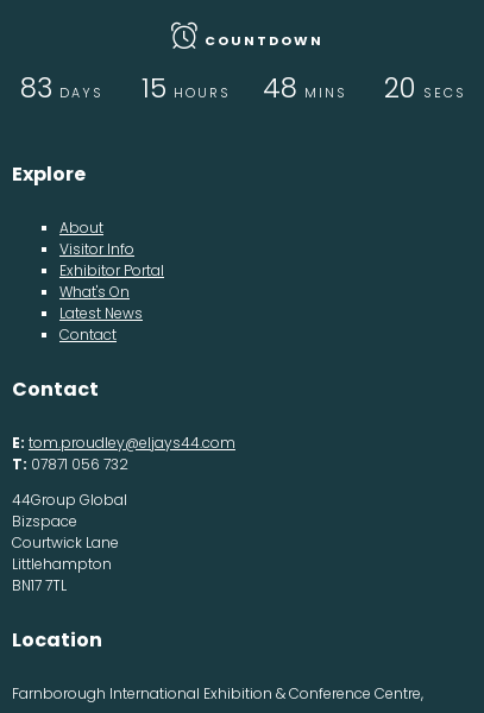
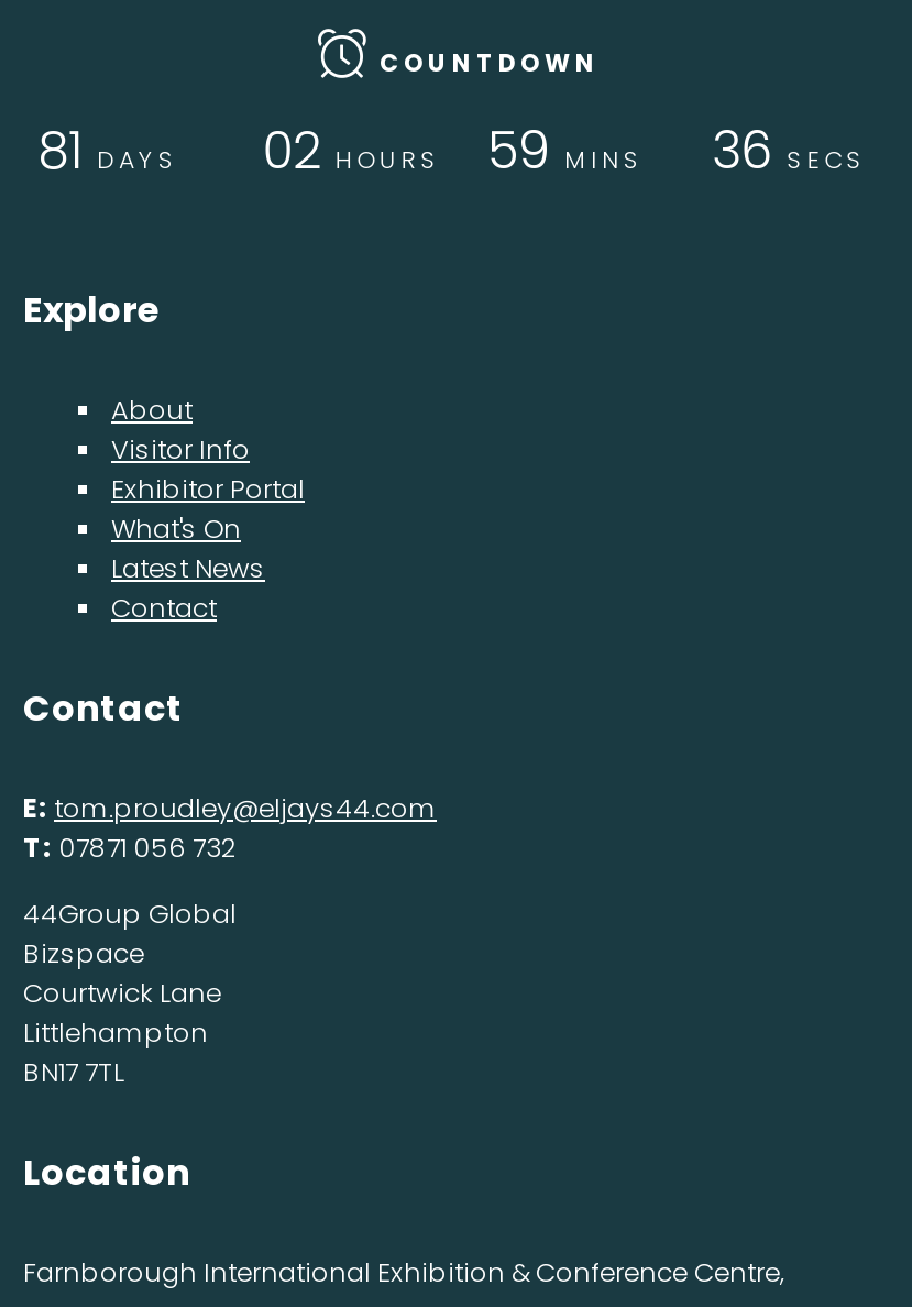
[20,68,103,106] 83 DAYS -> [37,114,178,185] 81 DAYS
[141,68,230,106] 15 HOURS -> [262,114,441,185] 02 HOURS
[263,68,347,106] 48 MINS -> [487,114,644,185] 59 MINS
[384,68,466,106] 20 SECS -> [712,114,866,185] 36 SECS

